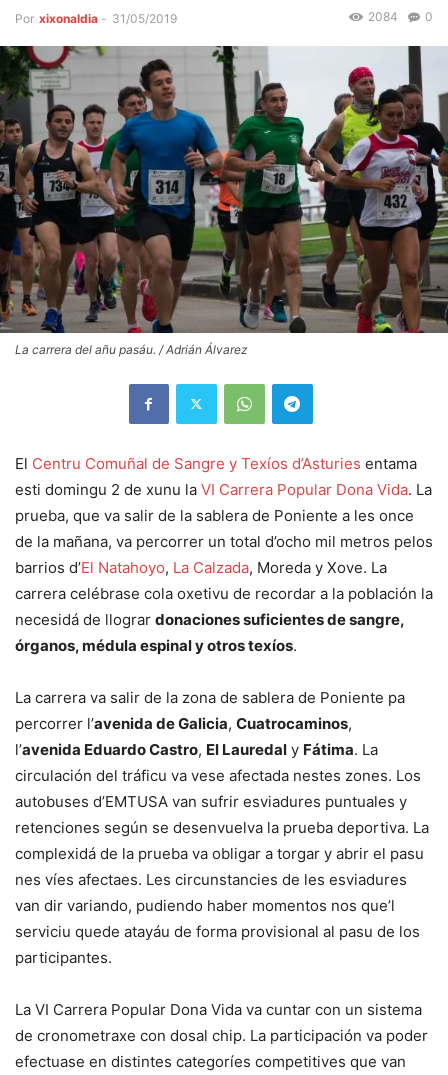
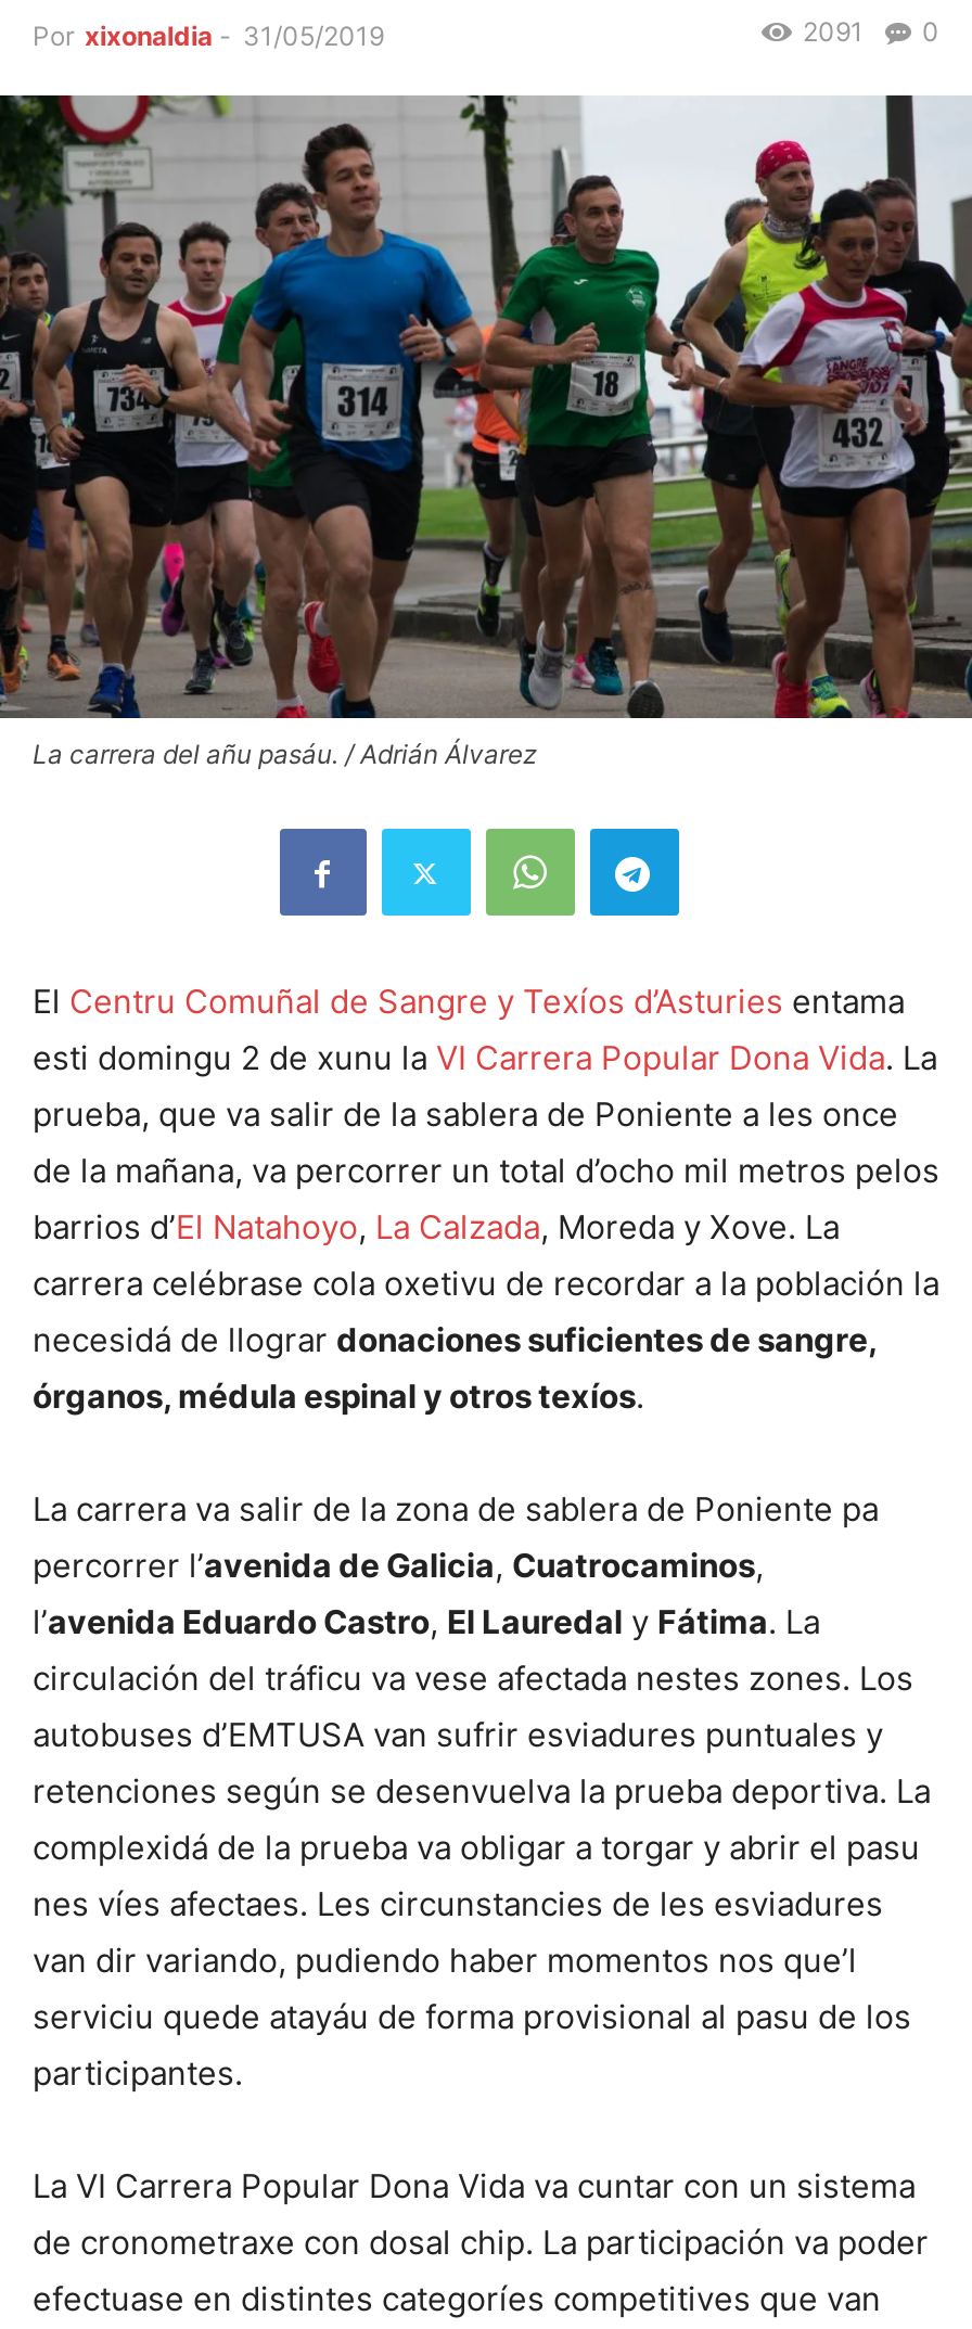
[368,9,433,24] 2084 0 -> [803,15,939,48] 2091 0

